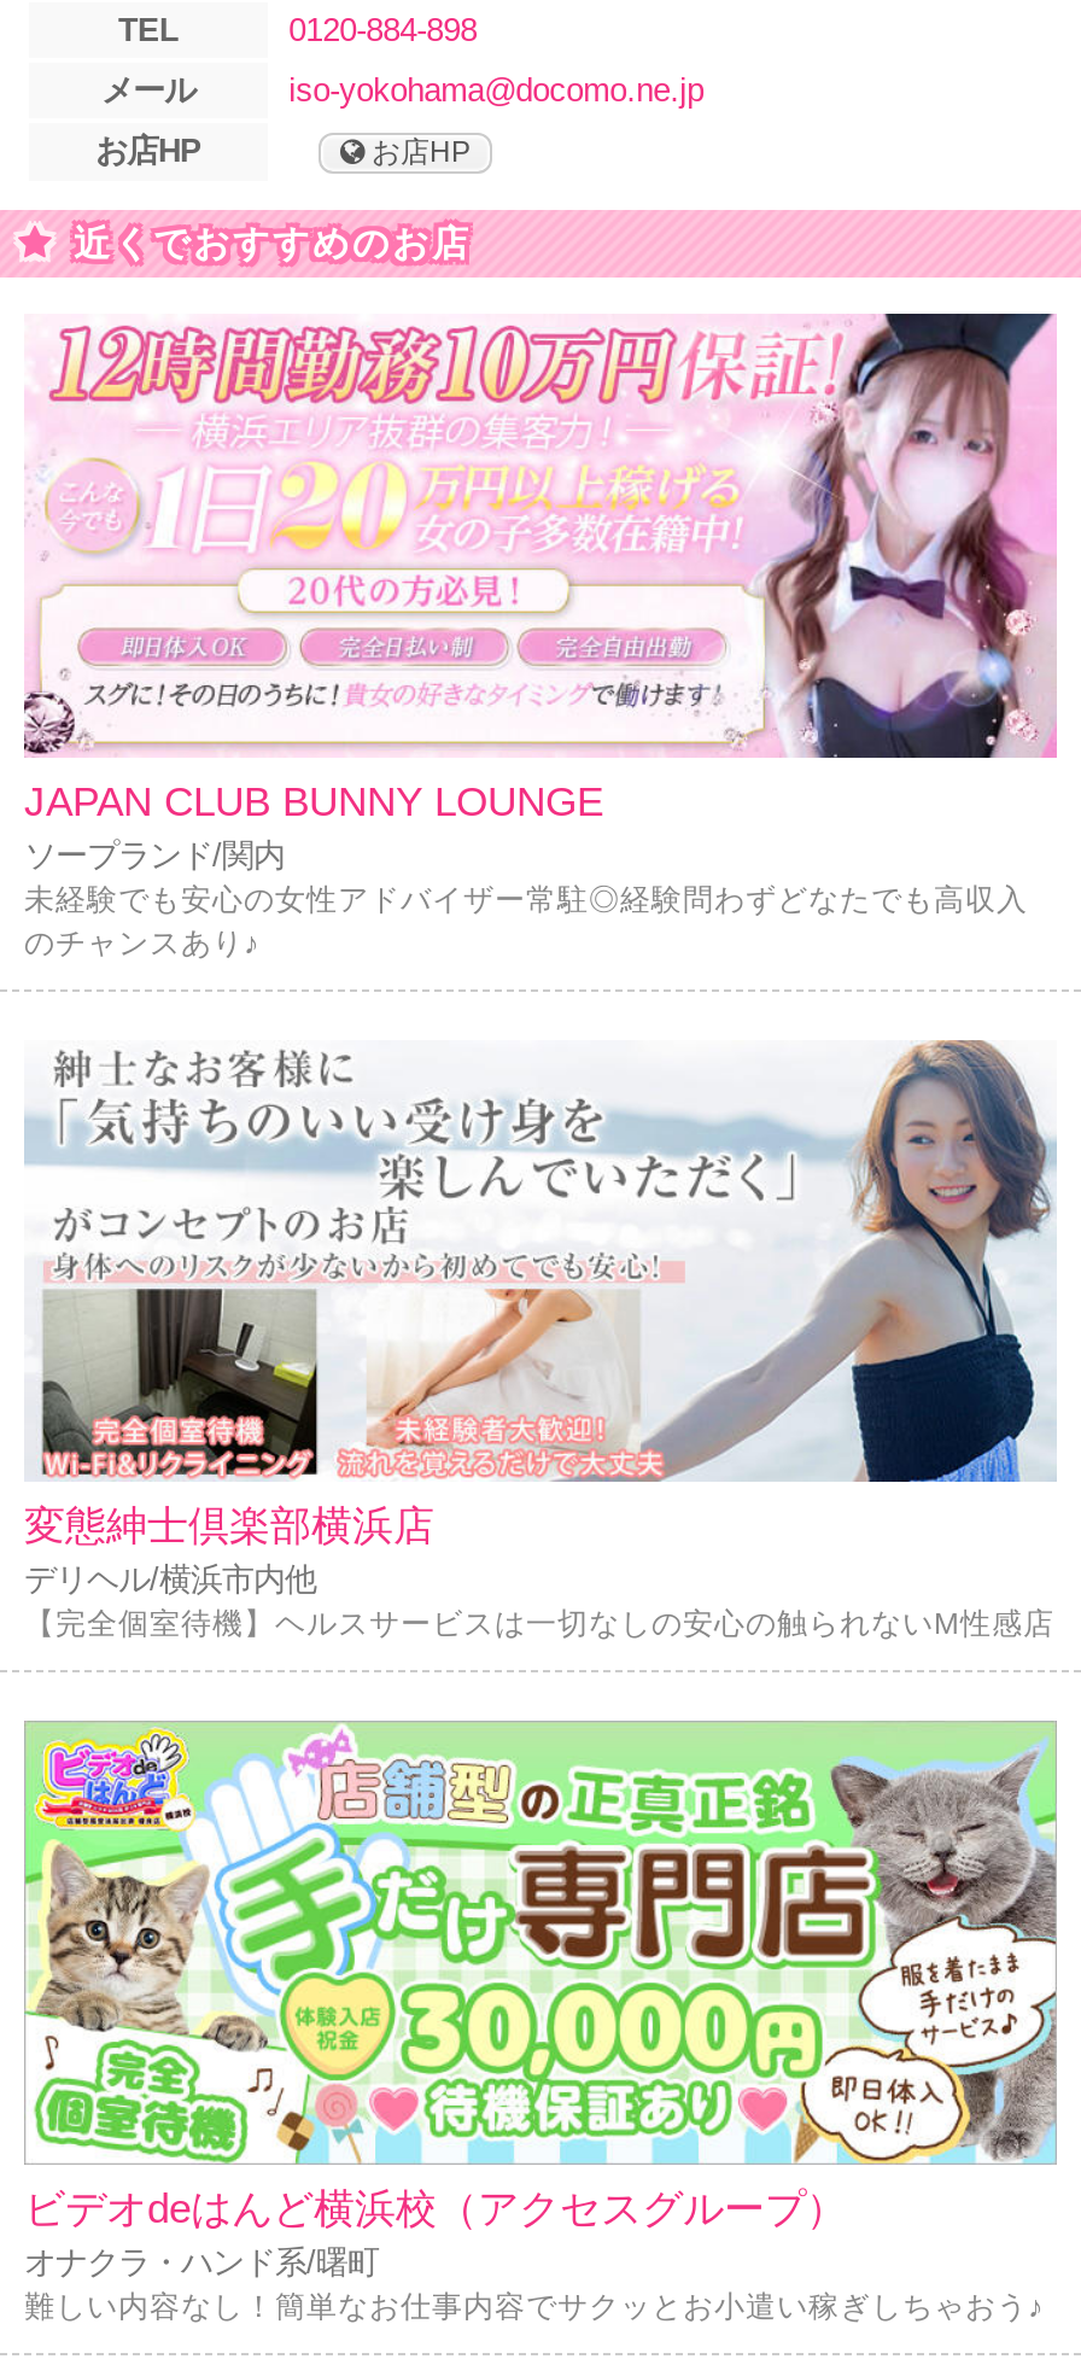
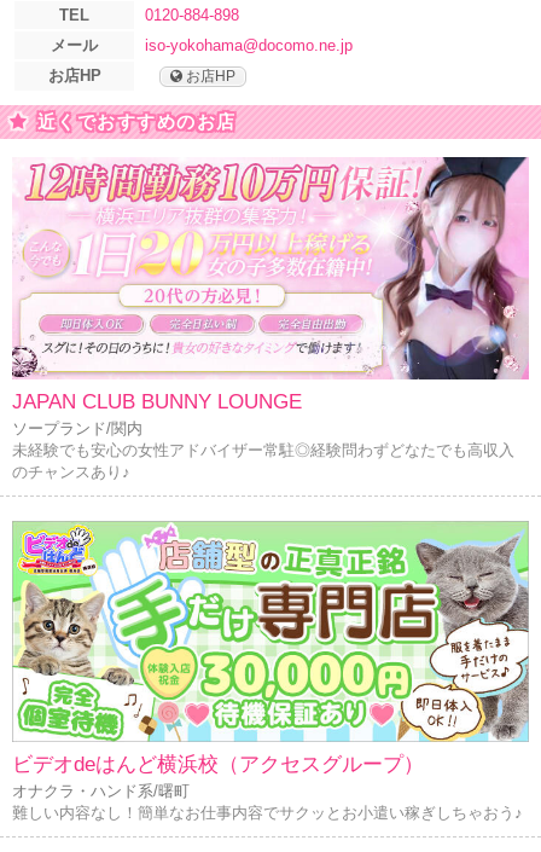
[24,1040,1054,1642] [image] | 変態紳士倶楽部横浜店 | デリヘル/横浜市内他 | 【完全個室待機】ヘルスサービスは一切なしの安心の触られないM性感店 -> none

